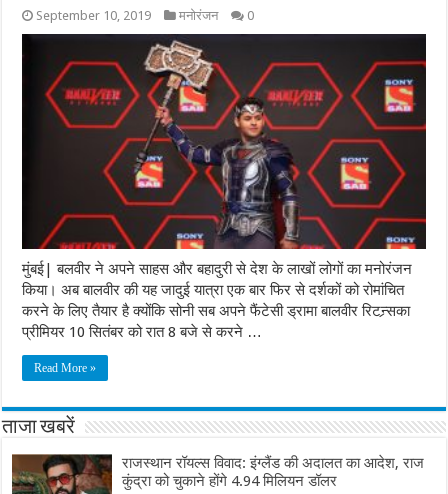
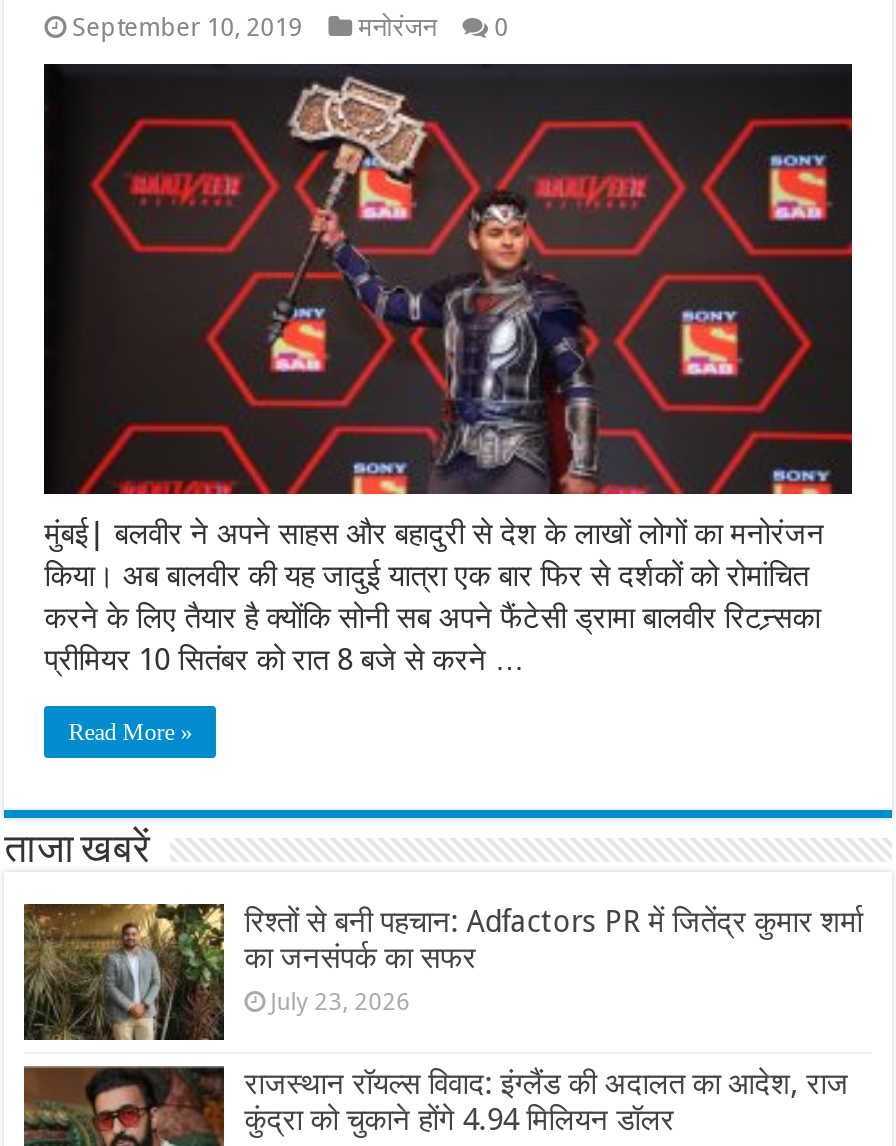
none -> [26,902,862,1042] [image] | रिश्तों से बनी पहचान: Adfactors PR में जितेंद्र कुमार शर्मा | का जनसंपर्क का सफर | July 23, 2026

